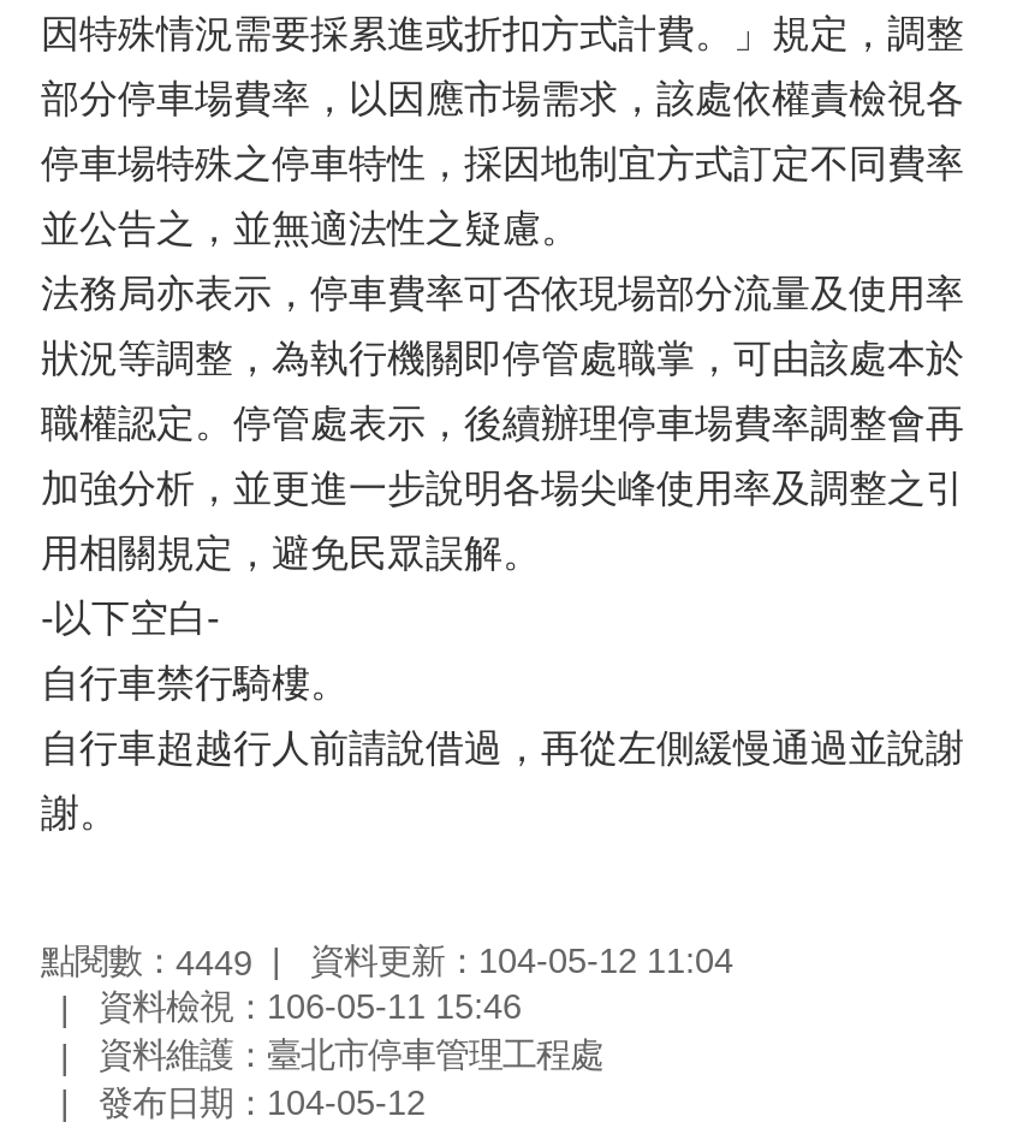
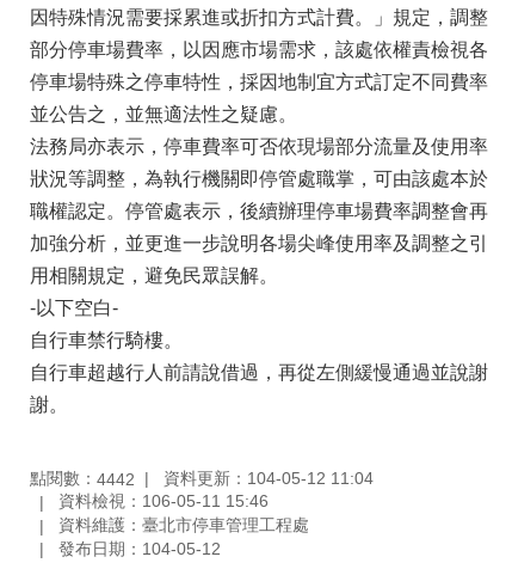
[41,941,733,982] 點閱數：4449 資料更新：104-05-12 11:04 -> [30,468,374,489] 點閱數：4442 資料更新：104-05-12 11:04

